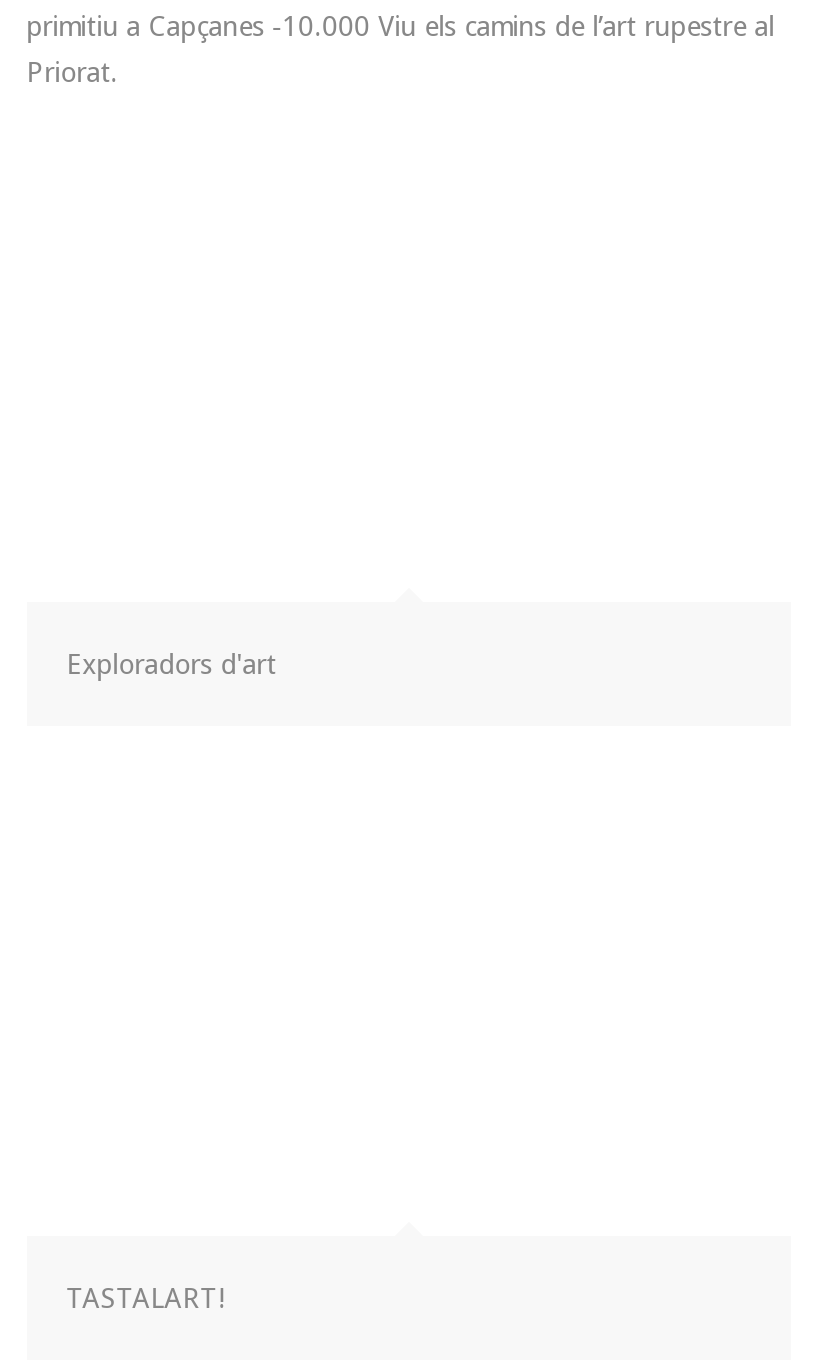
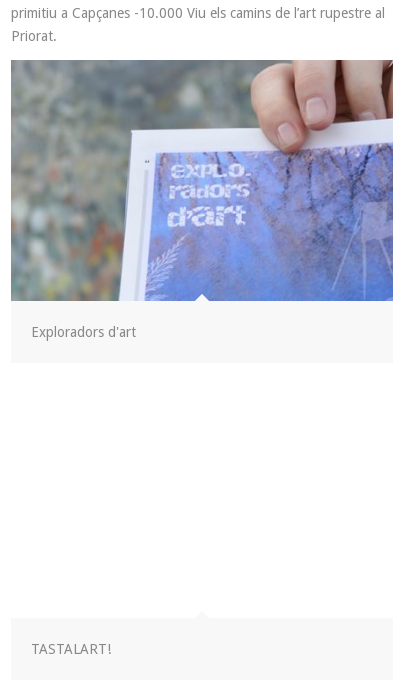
none -> [10,59,394,302] [image]

